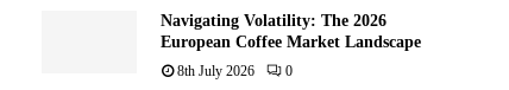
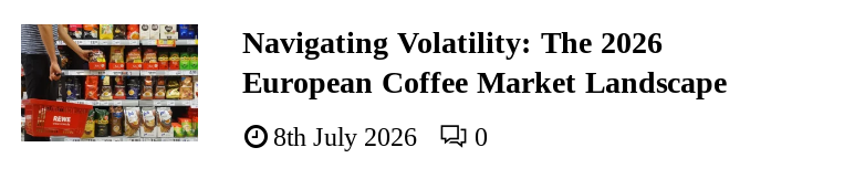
none -> [19,22,200,144] [image]

